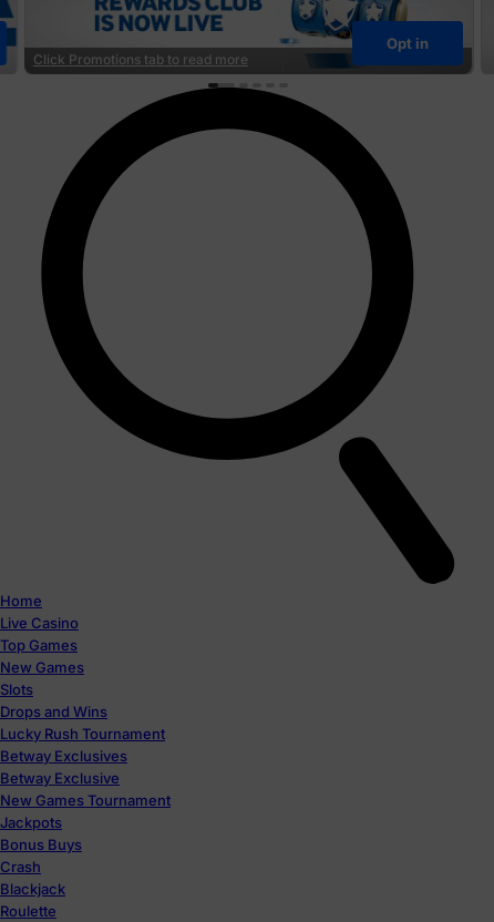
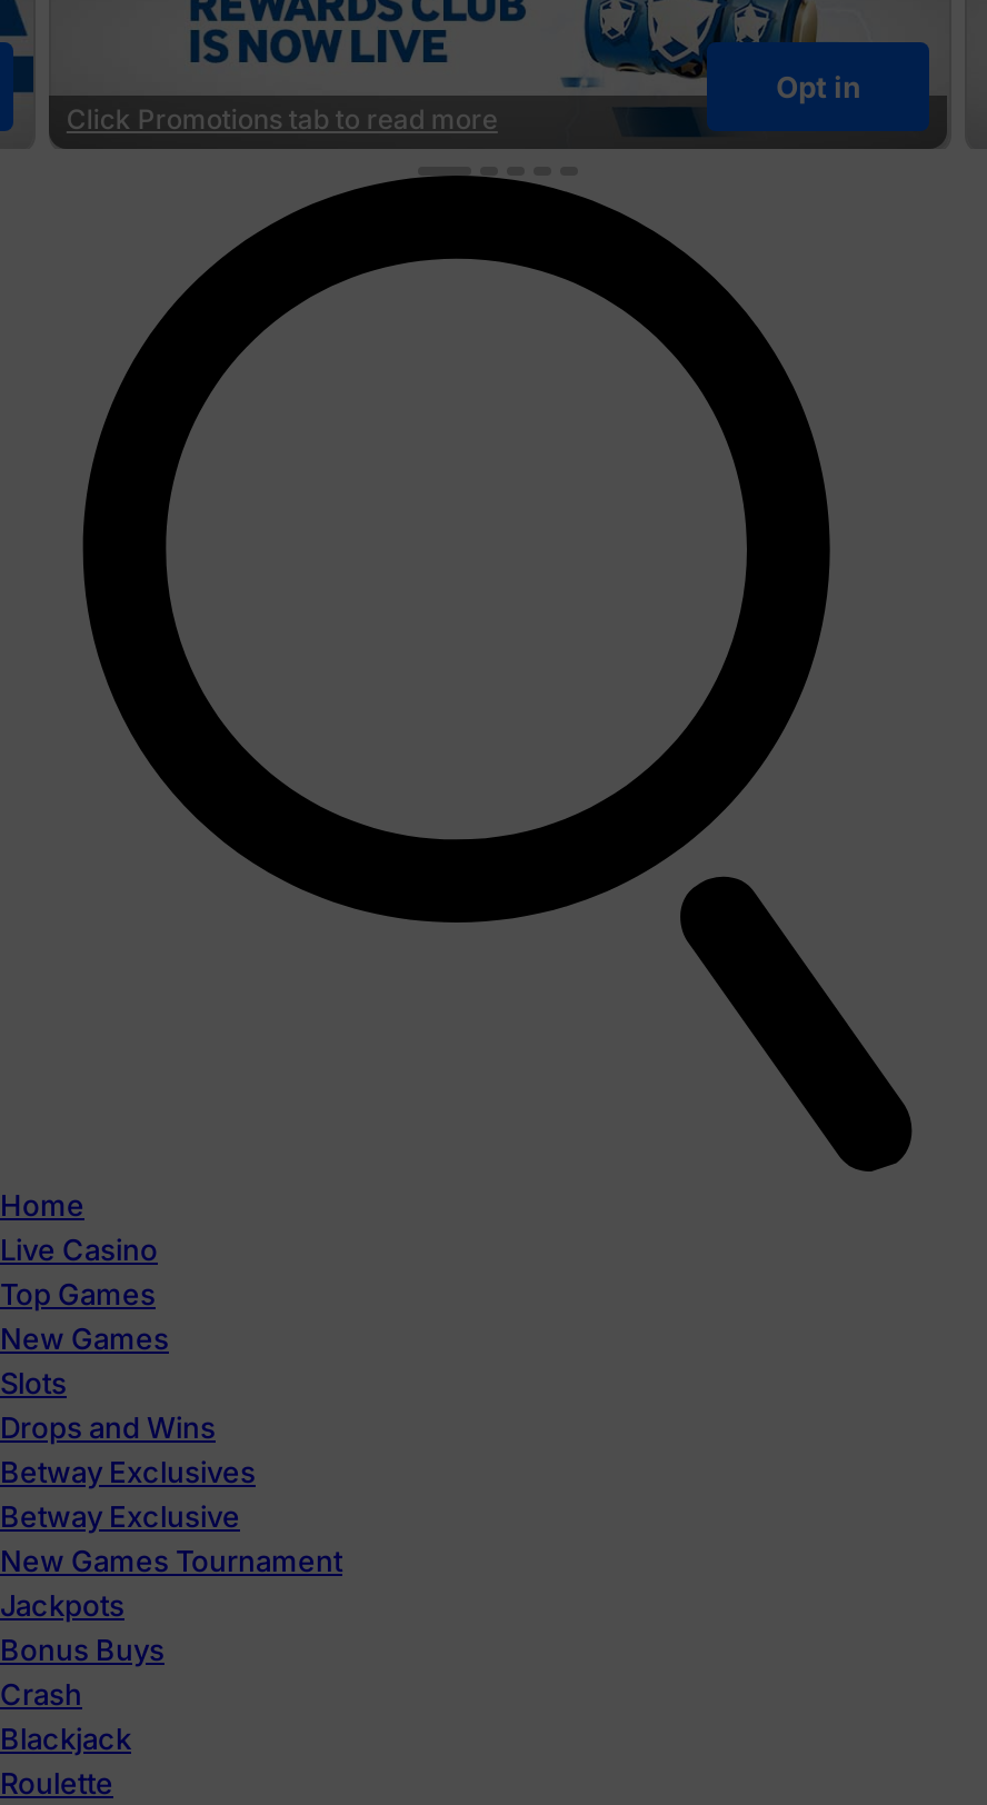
[0,725,165,742] Lucky Rush Tournament -> none

